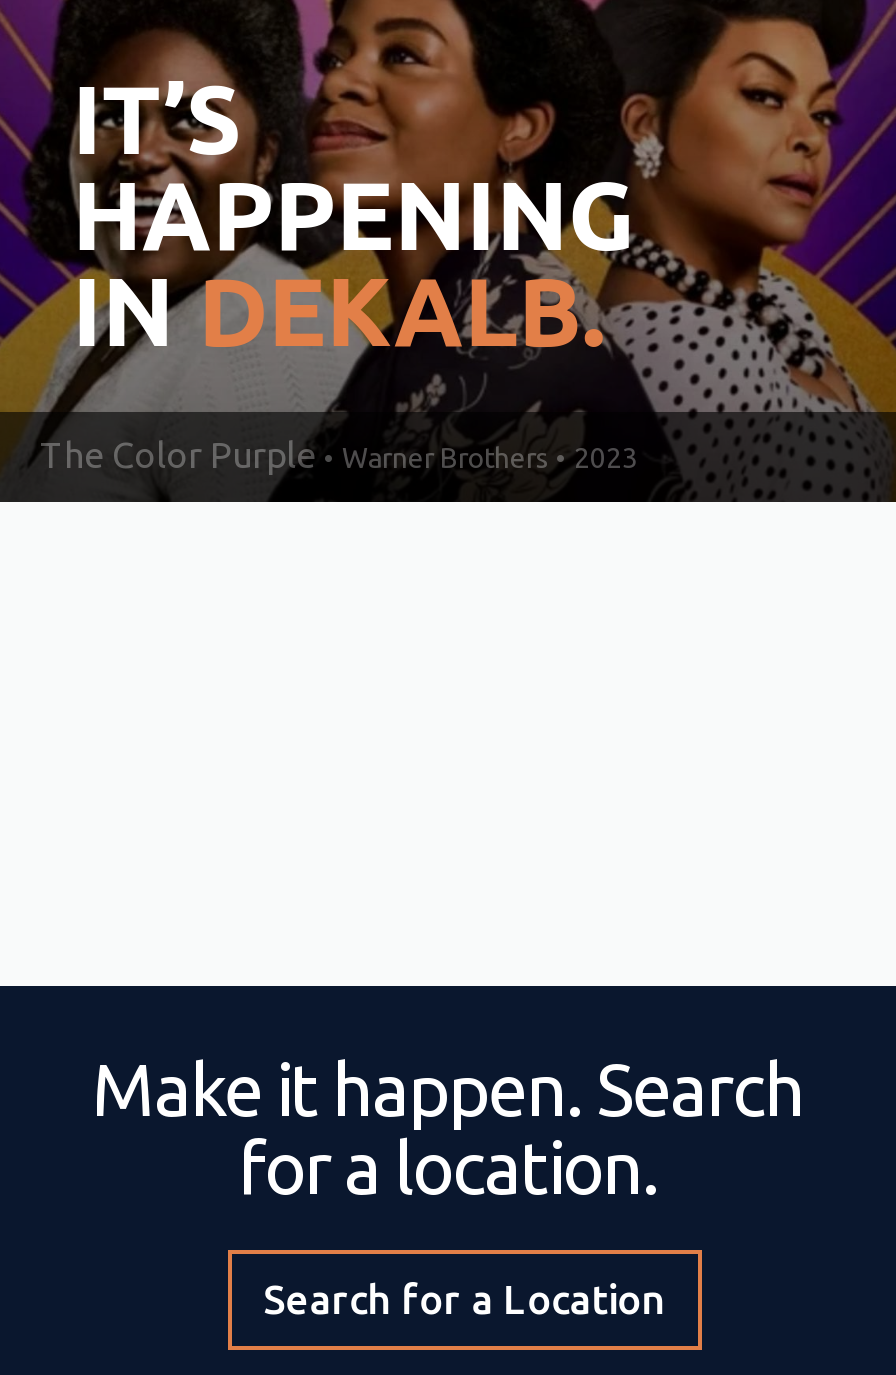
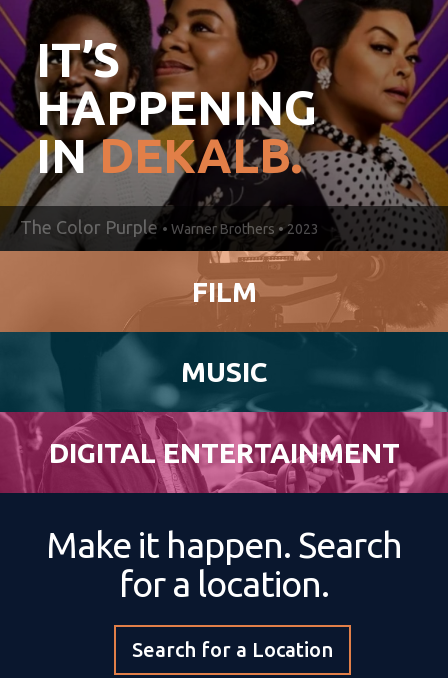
none -> [3,250,445,494] [image] | FILM | MUSIC | DIGITAL ENTERTAINMENT

